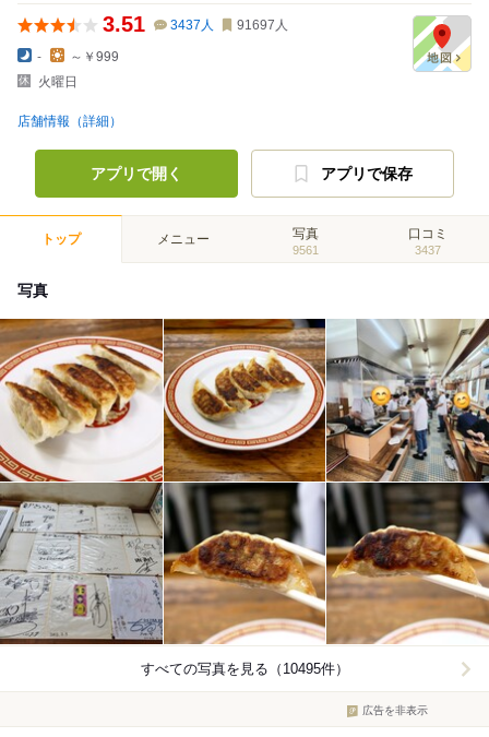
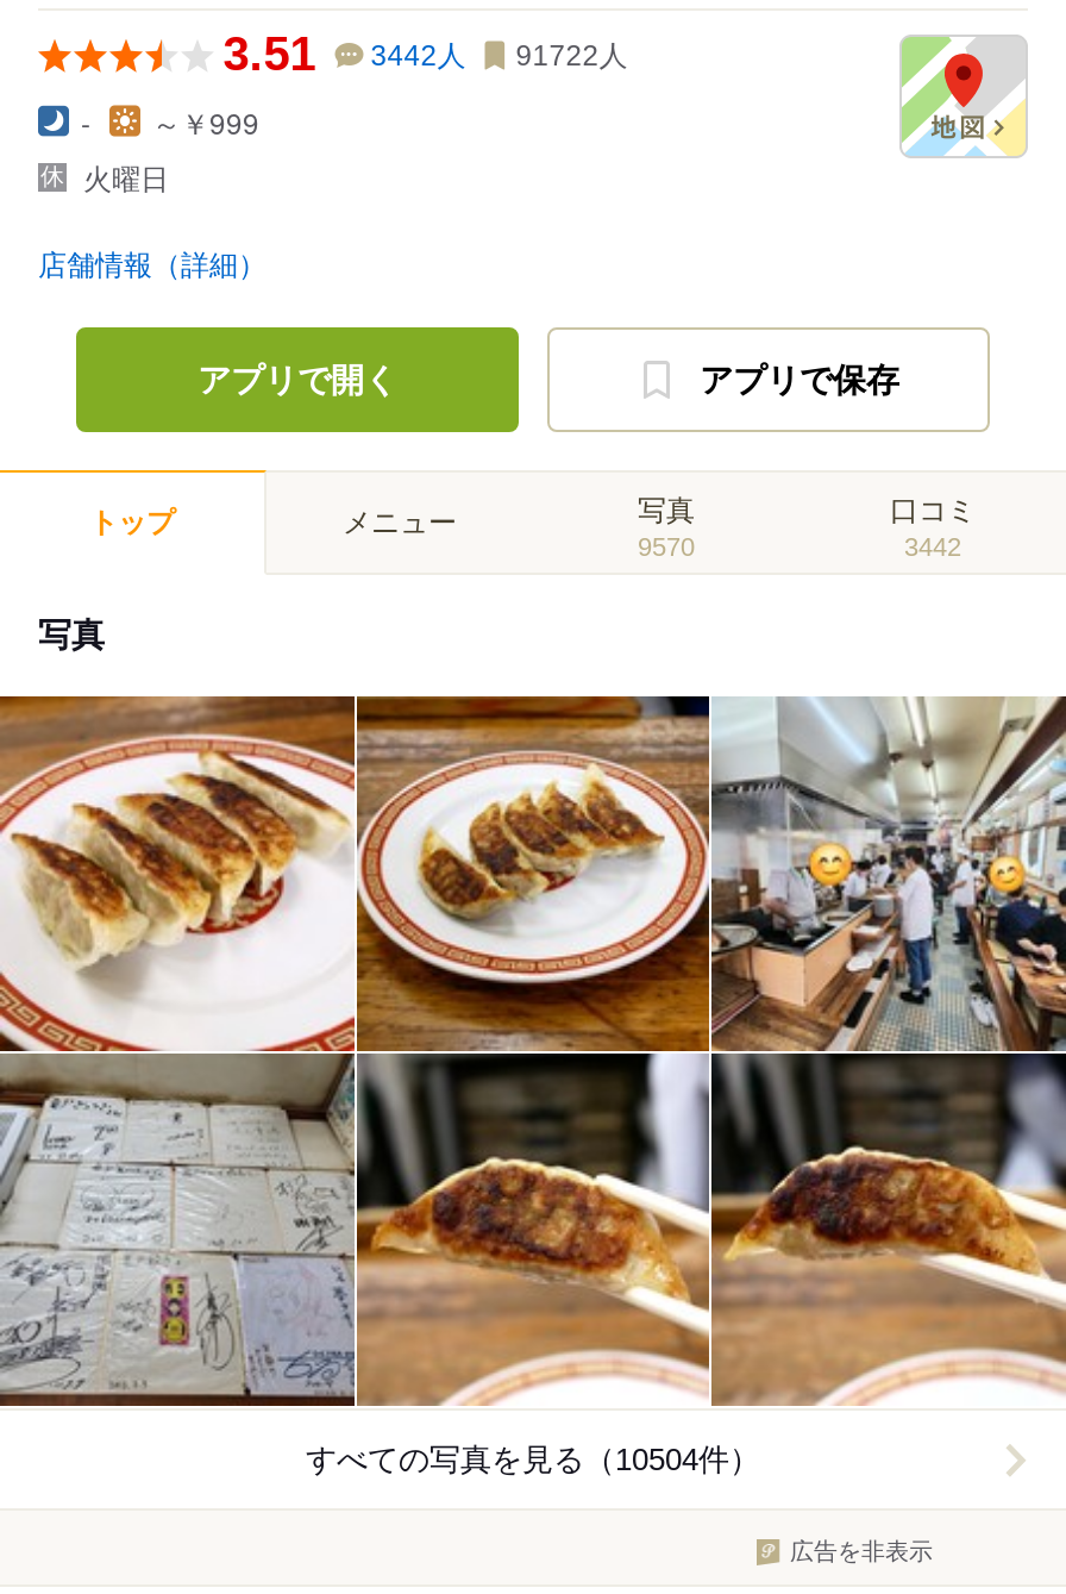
[170,17,214,33] 3437人 -> [371,39,466,73] 3442人
[237,17,288,33] 91697人 -> [516,39,628,73] 91722人
[293,243,319,257] 9561 -> [638,532,695,561] 9570
[415,243,441,257] 3437 -> [904,532,961,561] 3442
[140,661,349,677] すべての写真を見る（10495件） -> [306,1442,760,1478] すべての写真を見る（10504件）

